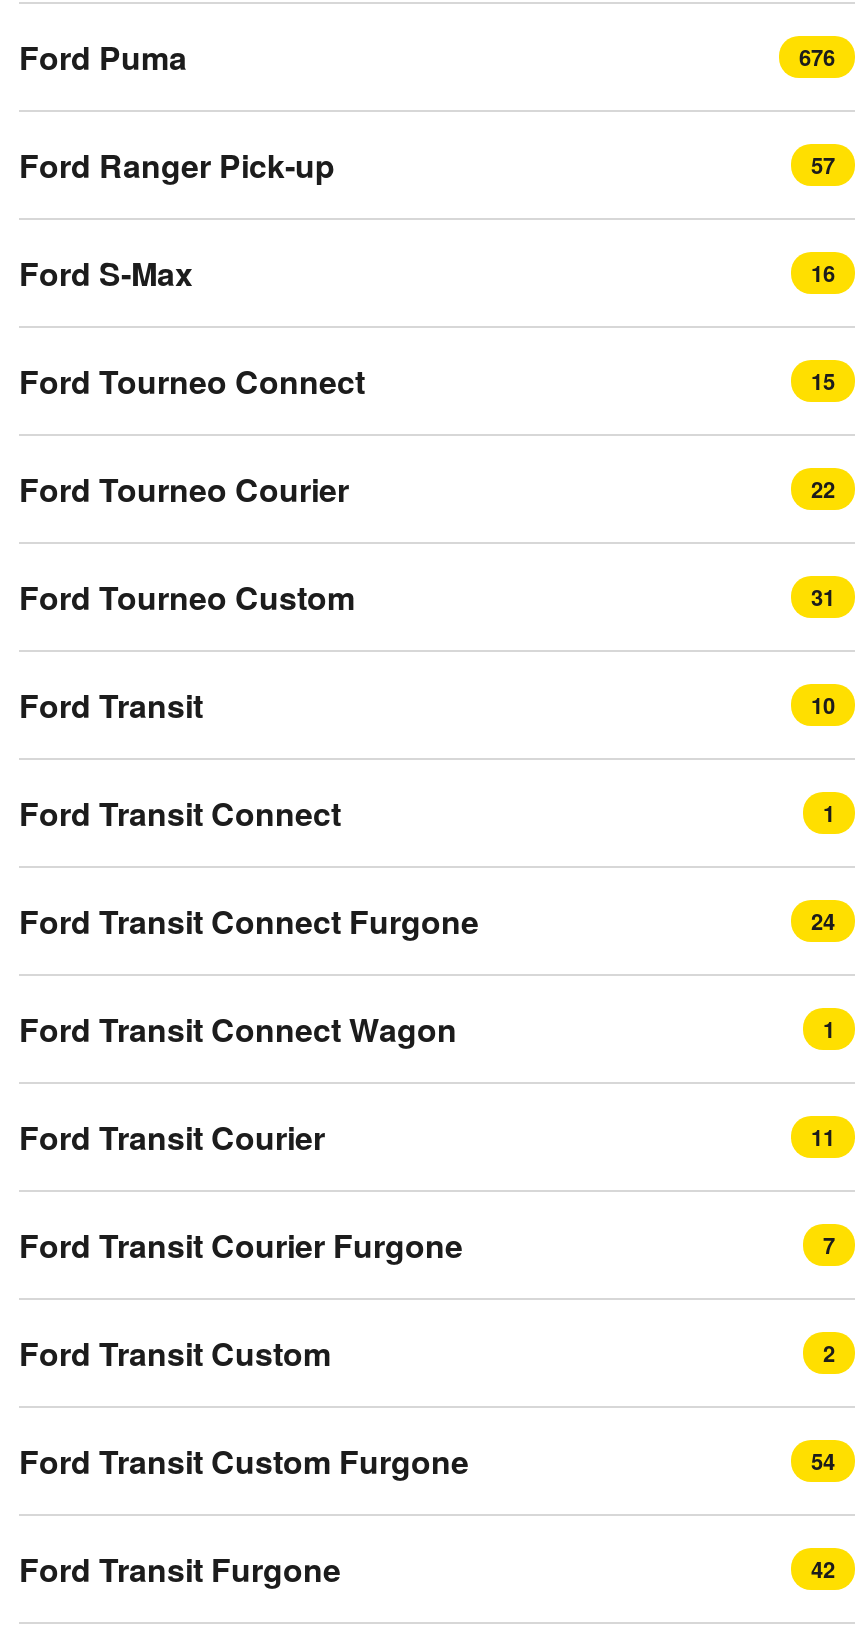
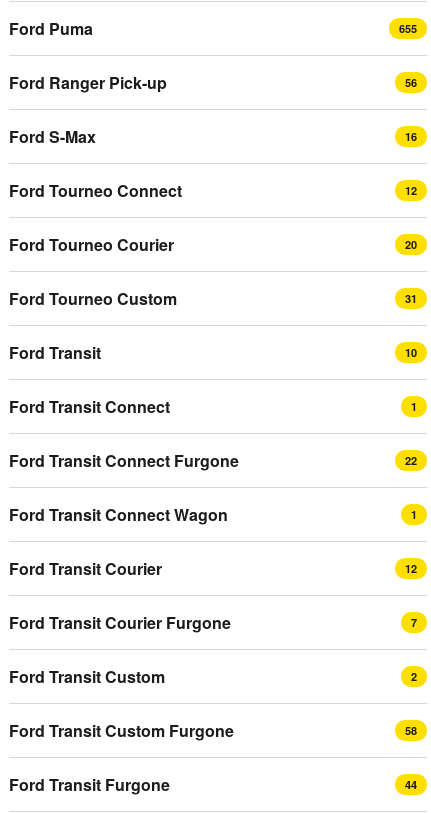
[799,42,835,72] 676 -> [399,21,417,36] 655
[811,150,835,180] 57 -> [405,75,417,90] 56
[811,366,835,396] 15 -> [405,183,417,198] 12
[811,474,835,504] 22 -> [405,237,417,252] 20
[811,906,835,936] 24 -> [405,453,417,468] 22
[811,1122,835,1152] 11 -> [405,561,417,576] 12
[811,1446,835,1476] 54 -> [405,723,417,738] 58
[811,1554,835,1584] 42 -> [405,777,417,792] 44

